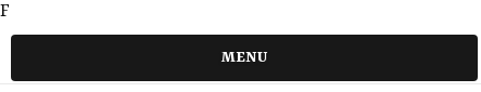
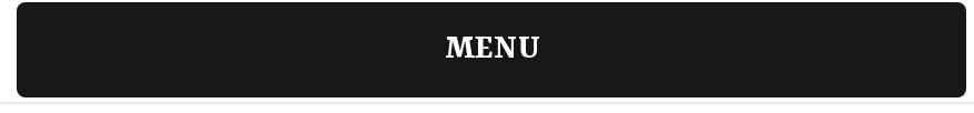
[0,2,10,22] F -> none

